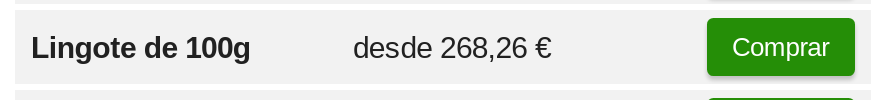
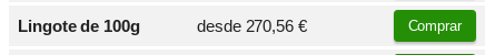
[353,31,551,65] desde 268,26 € -> [197,17,307,36] desde 270,56 €

